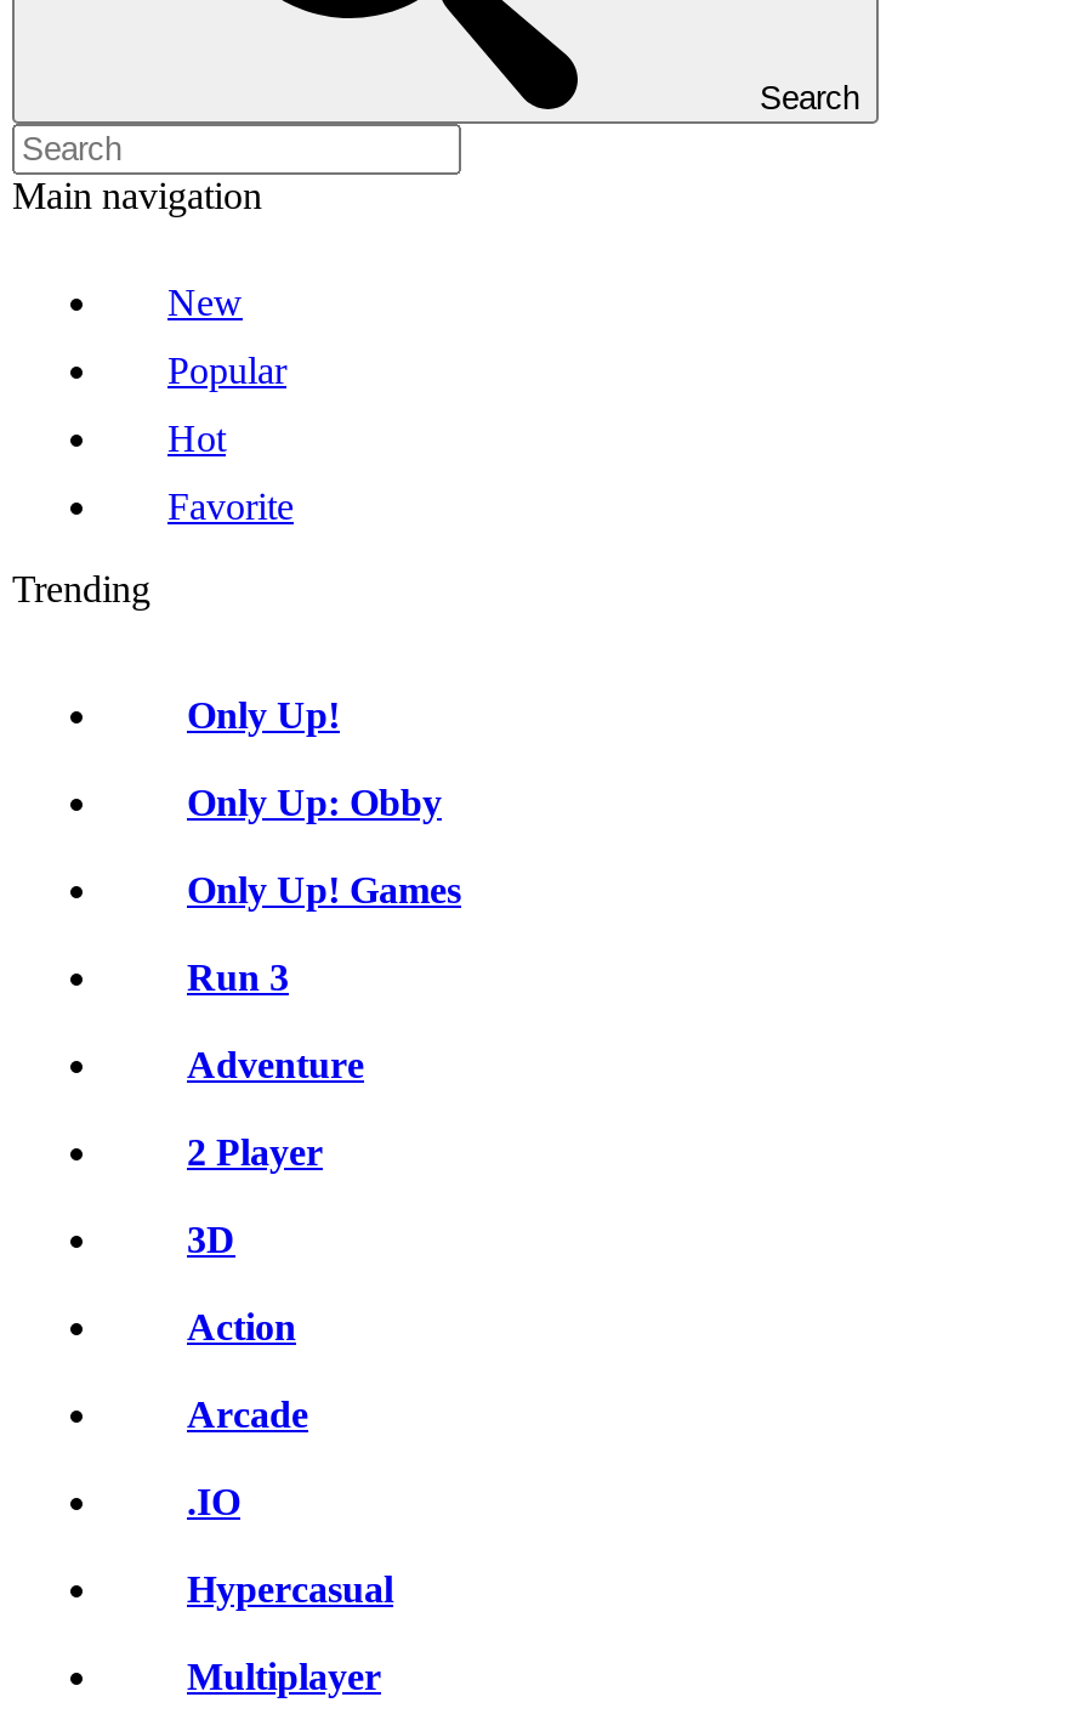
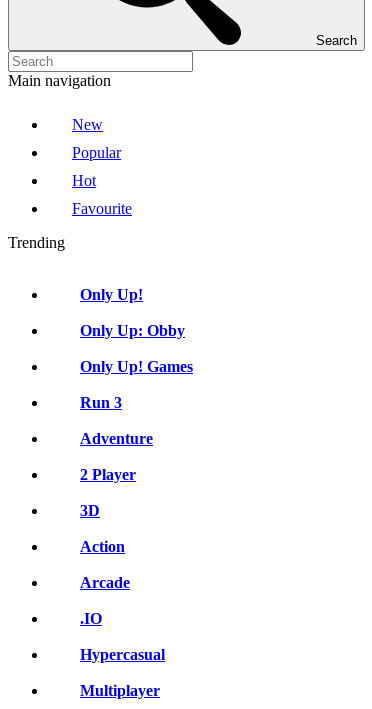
[167,486,294,527] Favorite -> [72,200,132,217] Favourite

